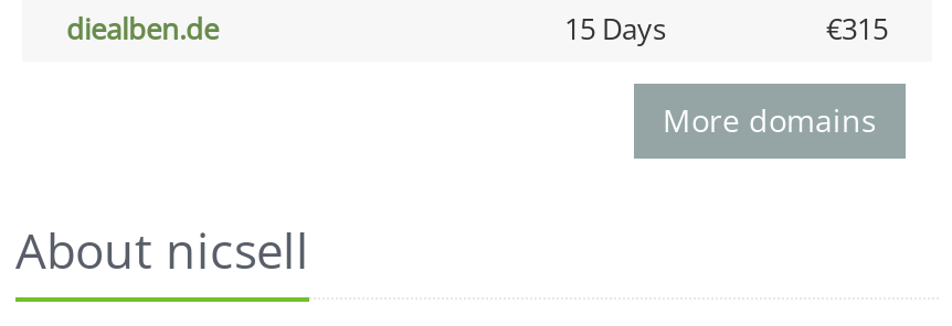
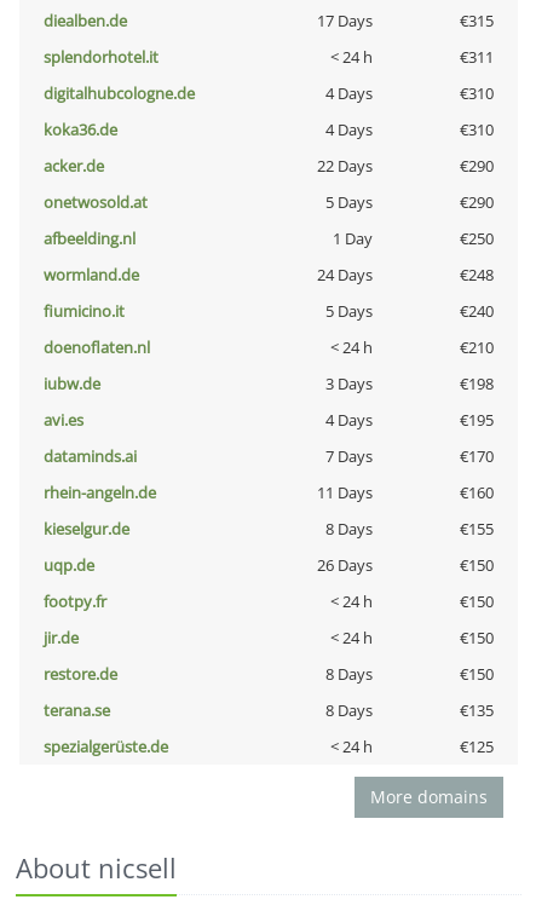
[564,9,666,49] 15 Days -> [316,10,372,32] 17 Days
none -> [44,46,494,758] splendorhotel.it | < 24 h | €311 | digitalhubcologne.de | 4 Days | €310 | koka36.de | 4 Days | €310 | acker.de | 22 Days | €290 | onetwosold.at | 5 Days | €290 | afbeelding.nl | 1 Day | €250 | wormland.de | 24 Days | €248 | fiumicino.it | 5 Days | €240 | doenoflaten.nl | < 24 h | €210 | iubw.de | 3 Days | €198 | avi.es | 4 Days | €195 | dataminds.ai | 7 Days | €170 | rhein-angeln.de | 11 Days | €160 | kieselgur.de | 8 Days | €155 | uqp.de | 26 Days | €150 | footpy.fr | < 24 h | €150 | jir.de | < 24 h | €150 | restore.de | 8 Days | €150 | terana.se | 8 Days | €135 | spezialgerüste.de | < 24 h | €125

